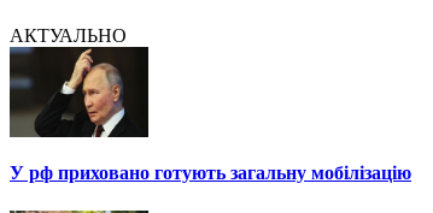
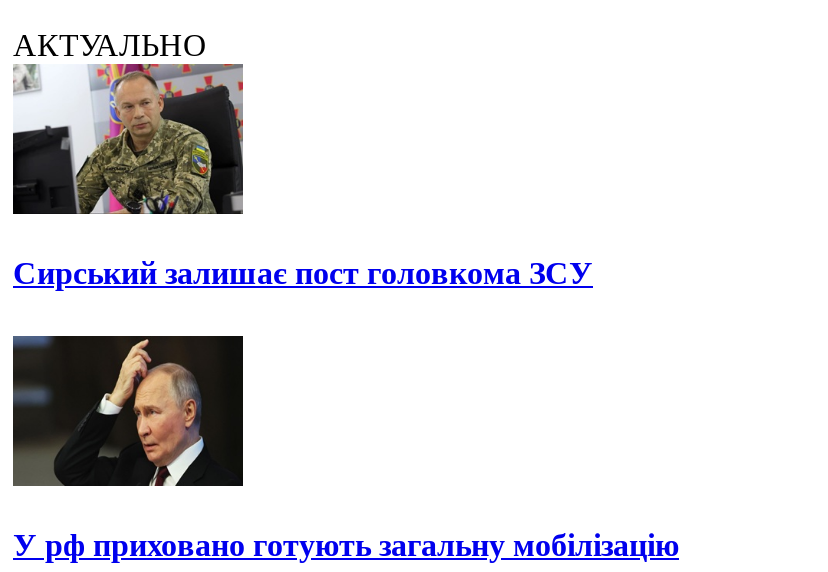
none -> [13,62,593,291] [image] | Сирський залишає пост головкома ЗСУ

